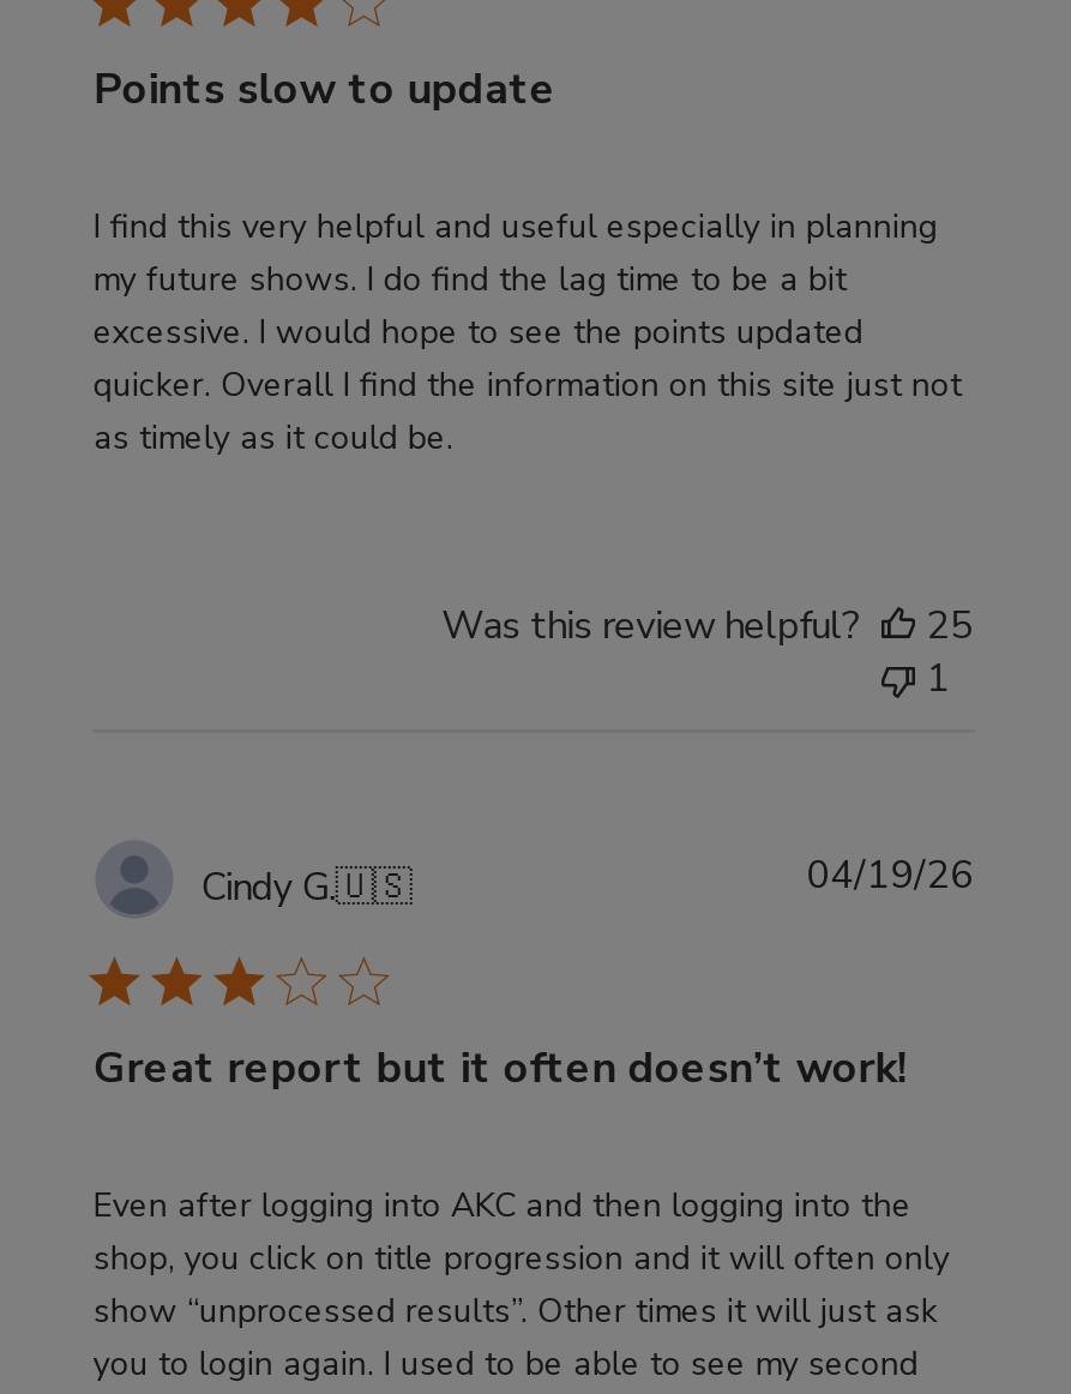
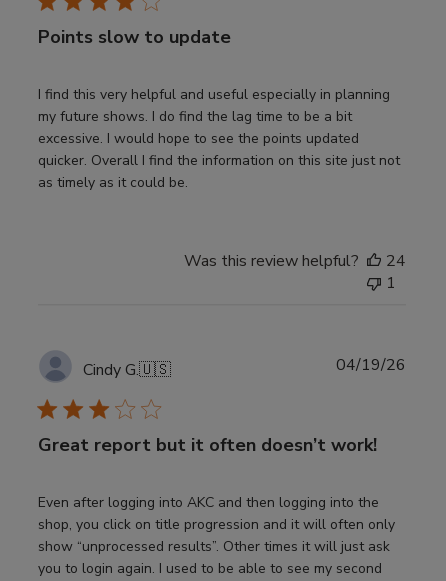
[442,600,974,653] Was this review helpful? 25 -> [184,250,406,272] Was this review helpful? 24

